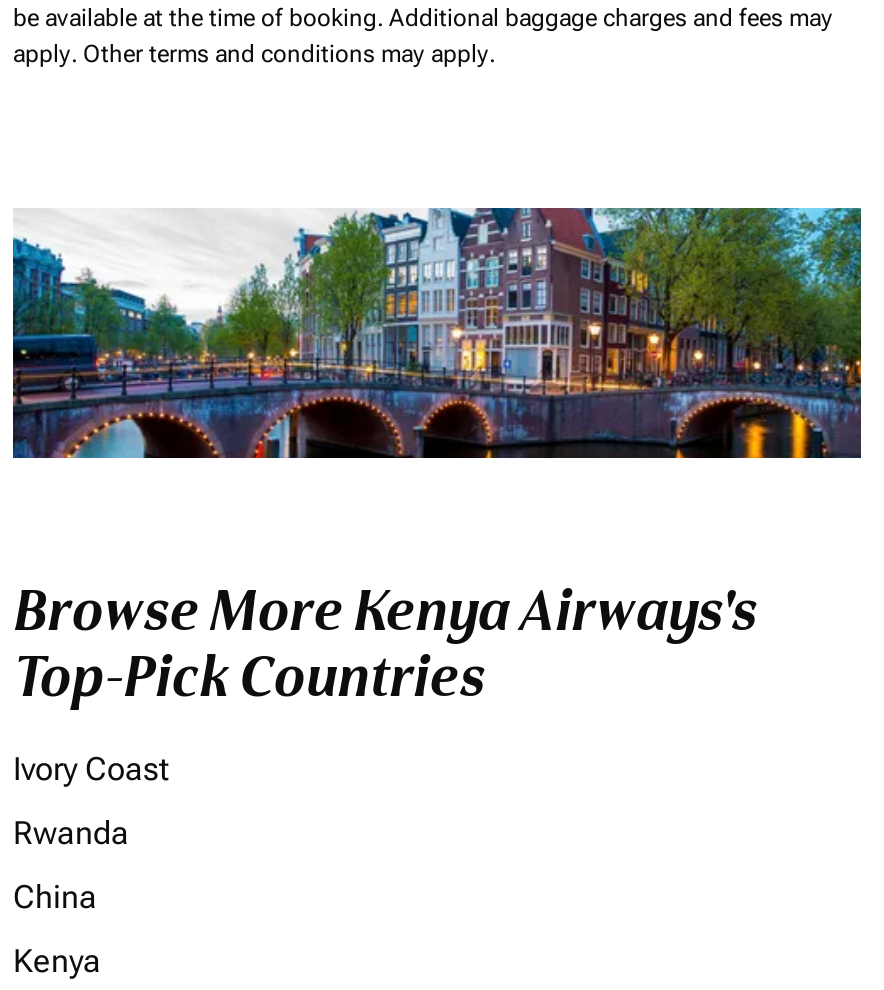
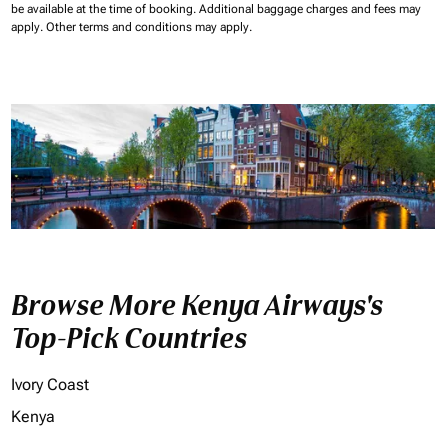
[13,815,129,917] Rwanda | China -> none

